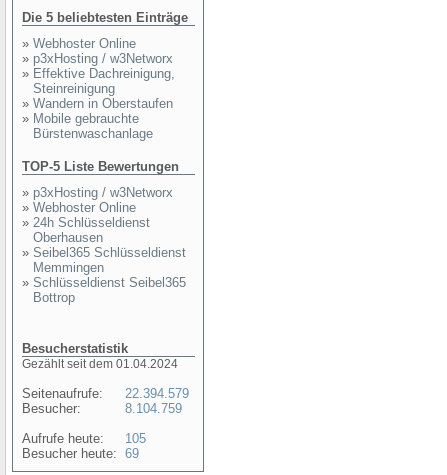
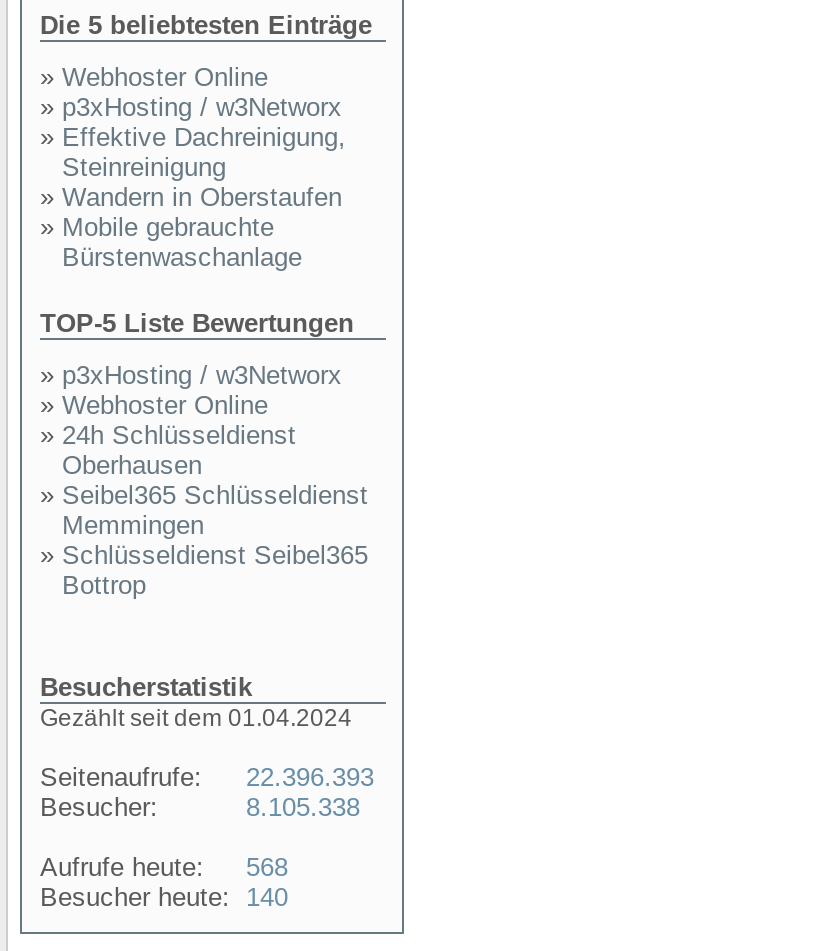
[22,386,189,401] Seitenaufrufe: 22.394.579 -> [40,762,374,792] Seitenaufrufe: 22.396.393
[125,401,182,416] 8.104.759 -> [246,792,360,822] 8.105.338
[22,431,146,446] Aufrufe heute: 105 -> [40,852,288,882] Aufrufe heute: 568
[22,446,139,461] Besucher heute: 69 -> [40,882,288,912] Besucher heute: 140

